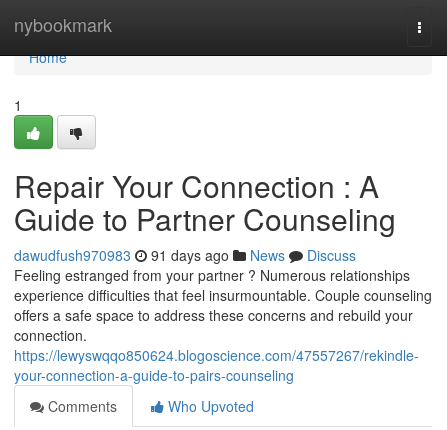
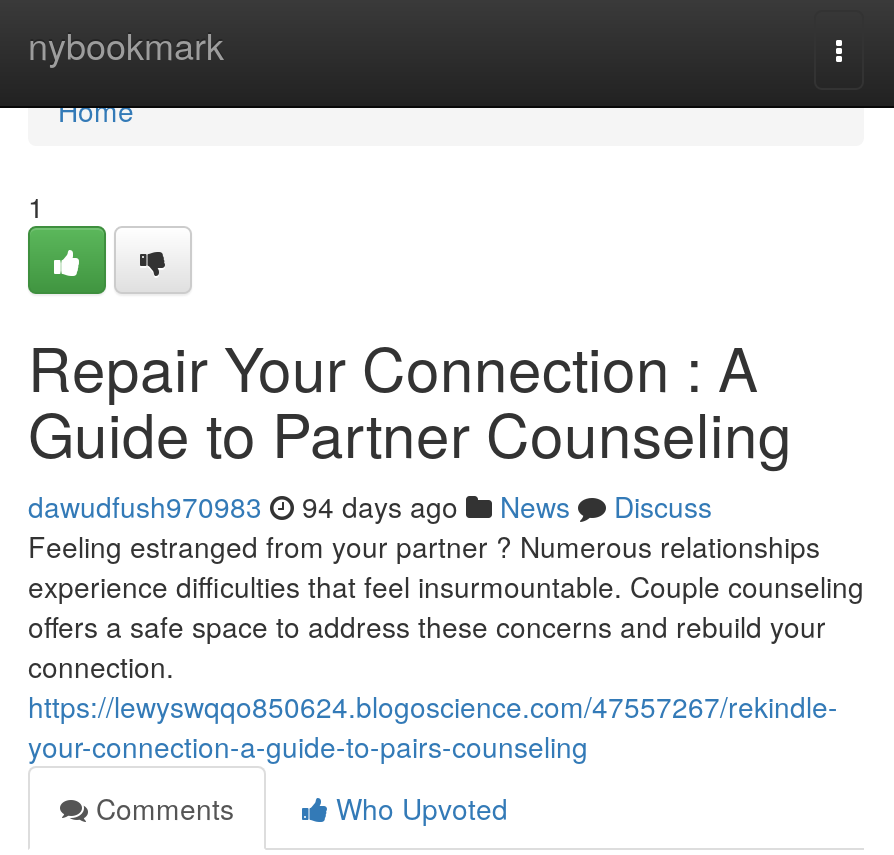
[14,245,356,265] dawudfush970983 91 days ago News Discuss -> [28,486,712,526] dawudfush970983 94 days ago News Discuss

